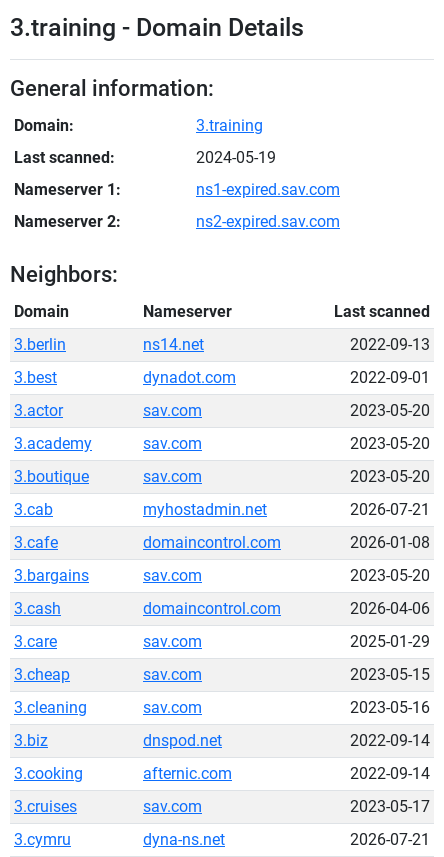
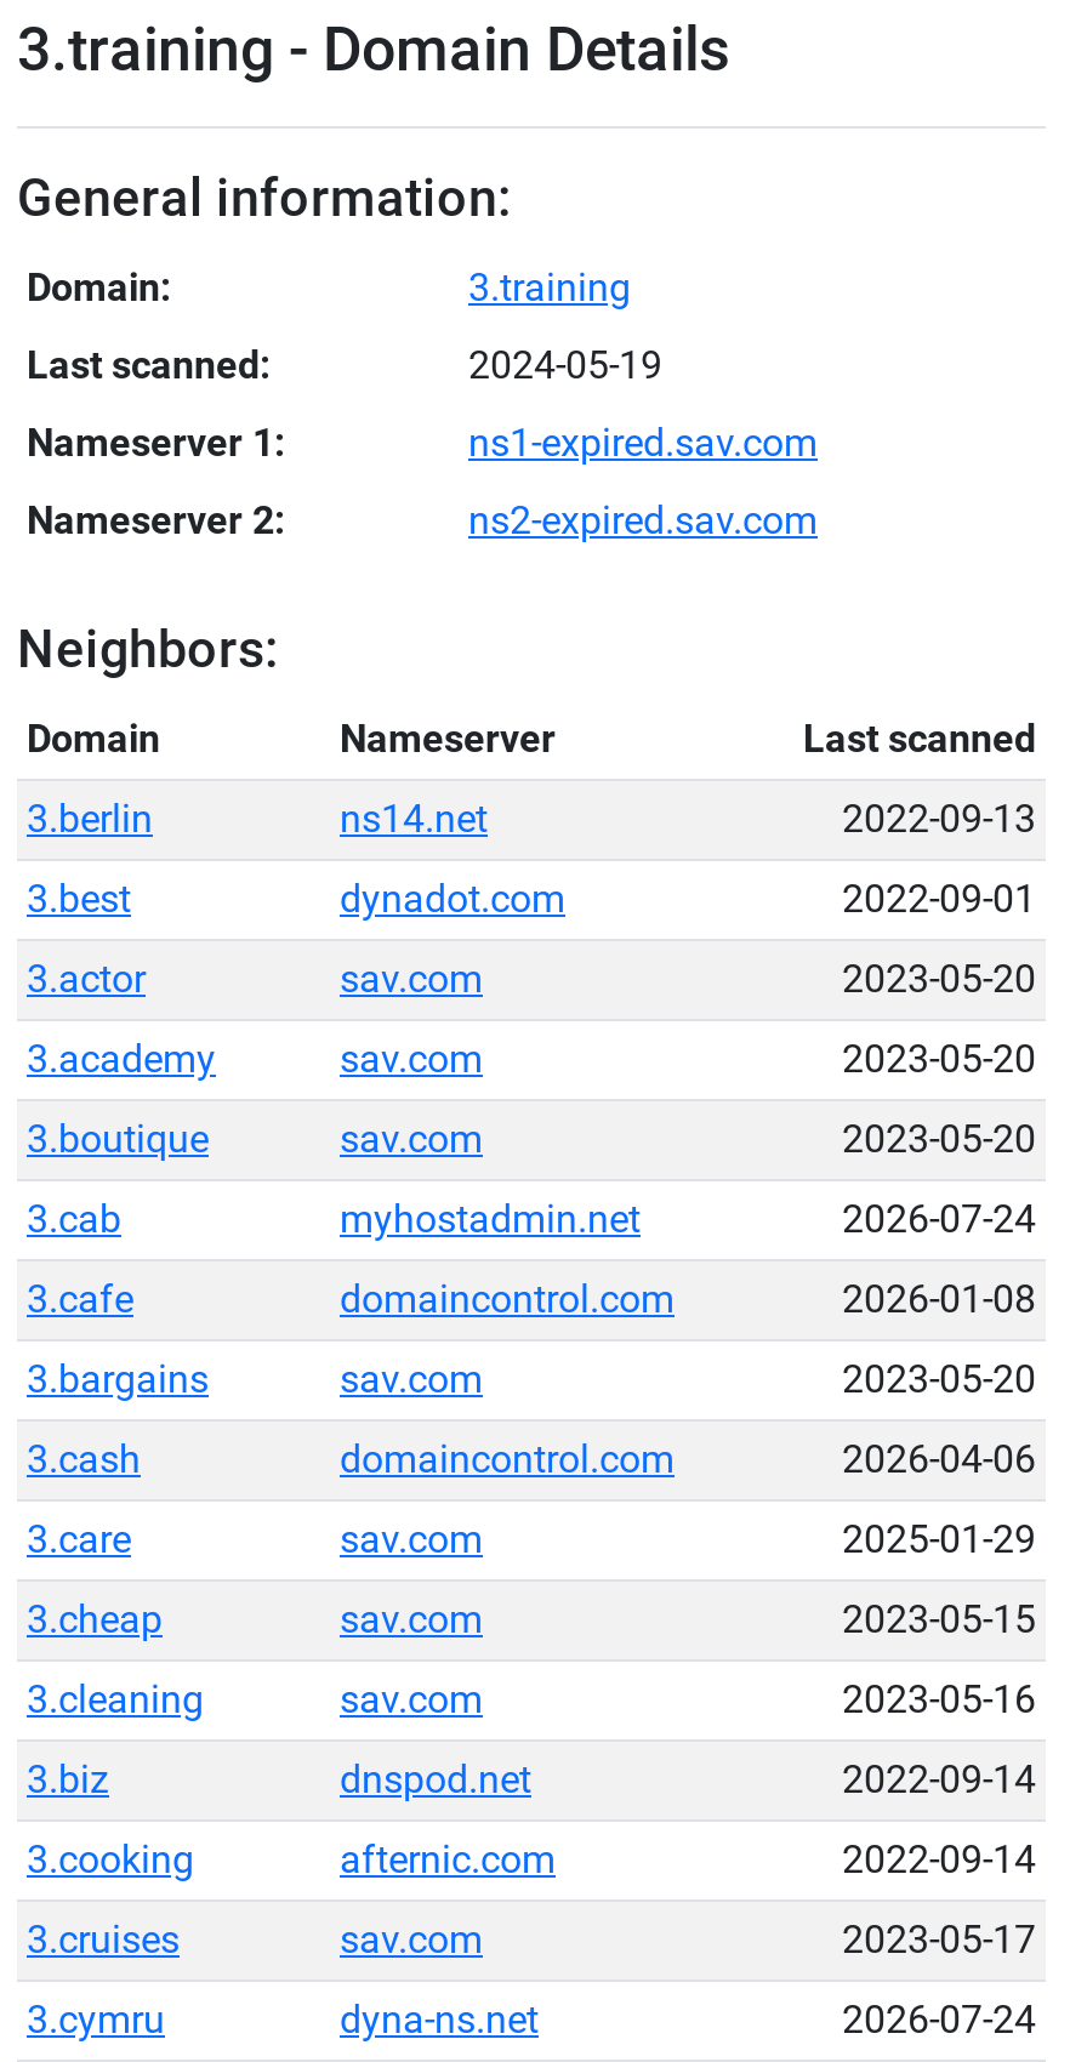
[350,500,430,519] 2026-07-21 -> [842,1196,1036,1242] 2026-07-24
[350,830,430,849] 2026-07-21 -> [842,1997,1036,2043] 2026-07-24

